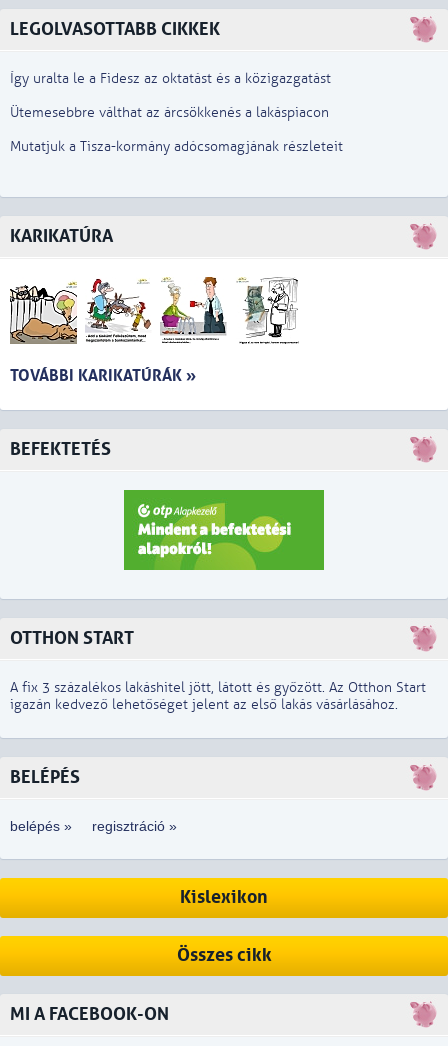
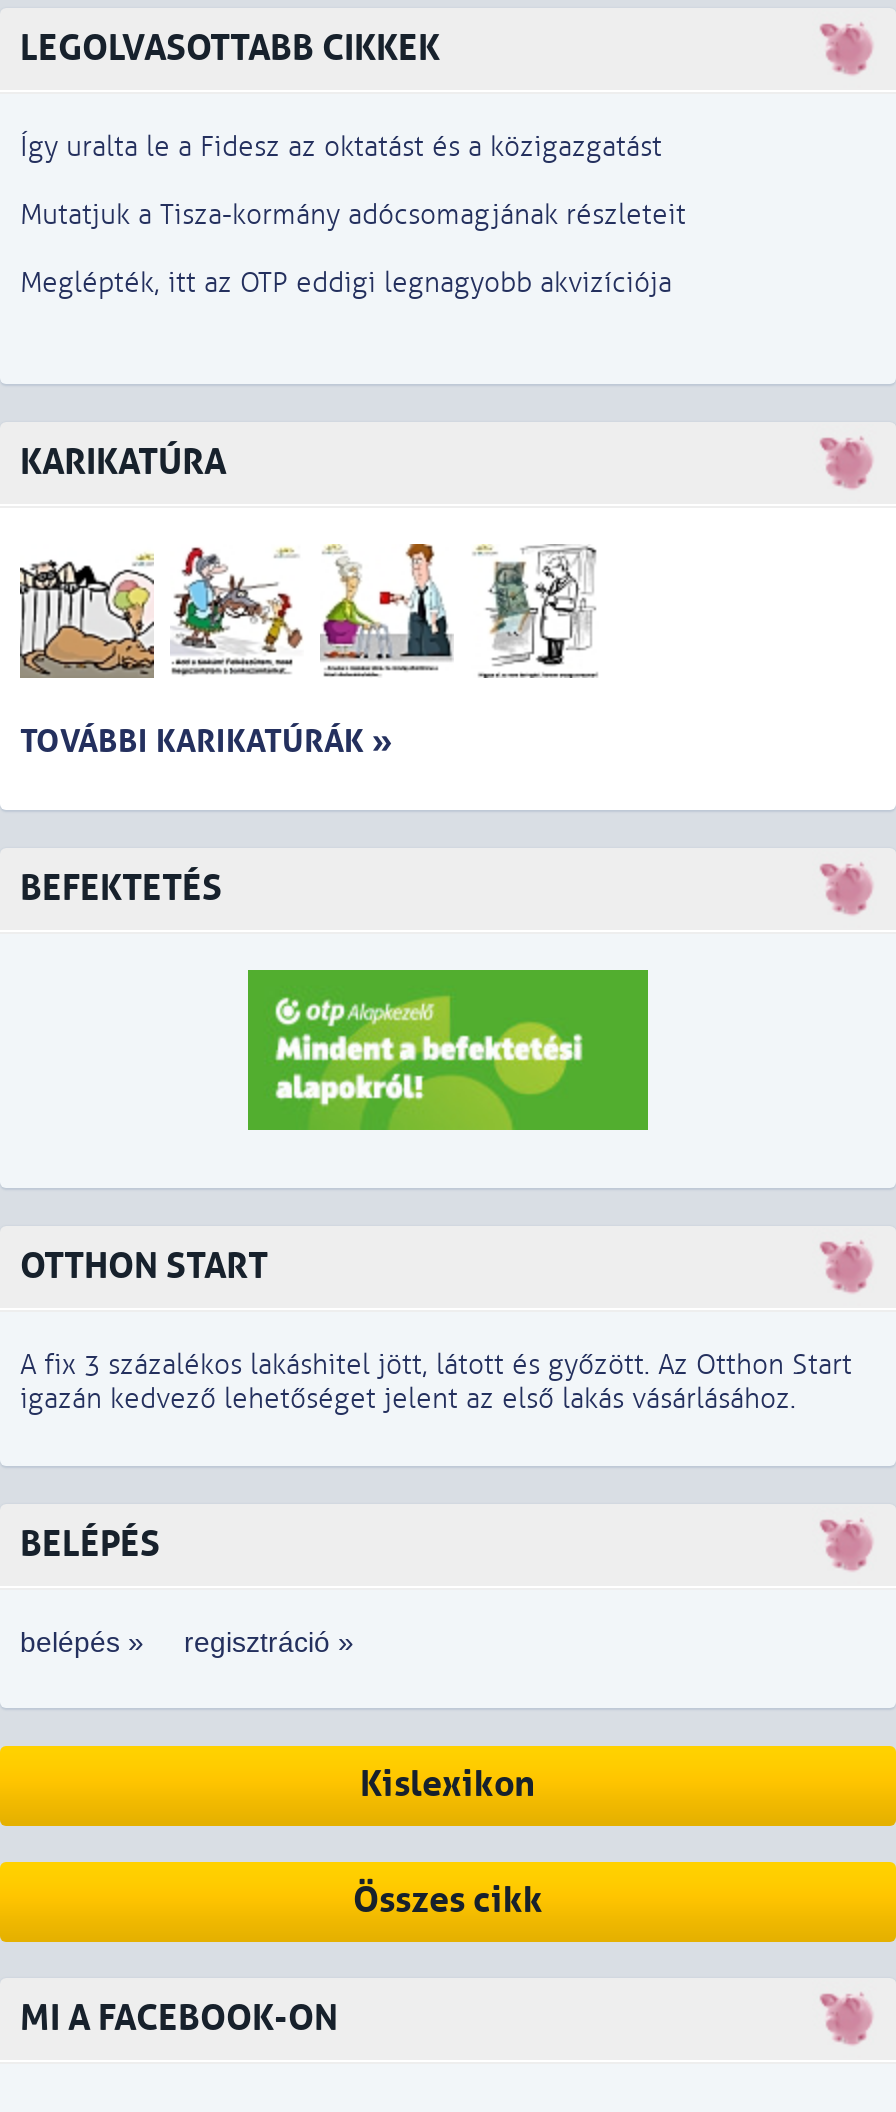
[10,104,329,121] Ütemesebbre válthat az árcsökkenés a lakáspiacon -> none
moved [10,138,343,155] -> [20,199,686,233]: Mutatjuk a Tisza-kormány adócsomagjának részleteit
none -> [20,267,672,301] Meglépték, itt az OTP eddigi legnagyobb akvizíciója

